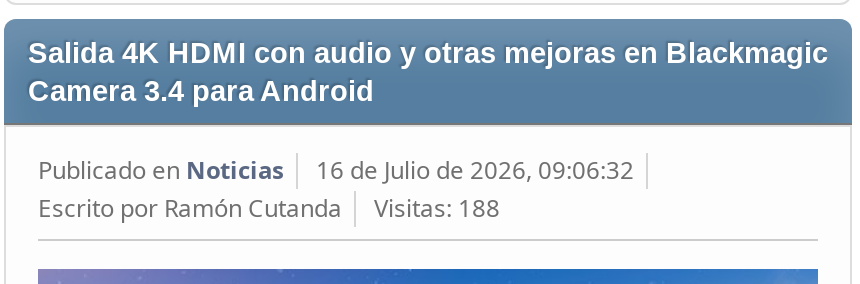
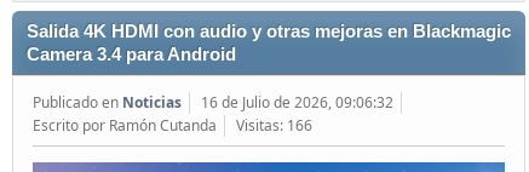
[38,191,500,225] Escrito por Ramón Cutanda Visitas: 188 -> [33,115,312,136] Escrito por Ramón Cutanda Visitas: 166

